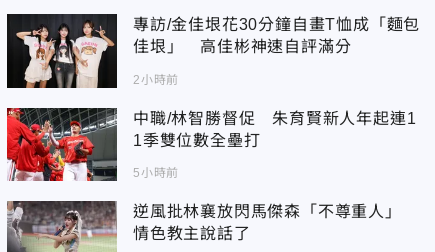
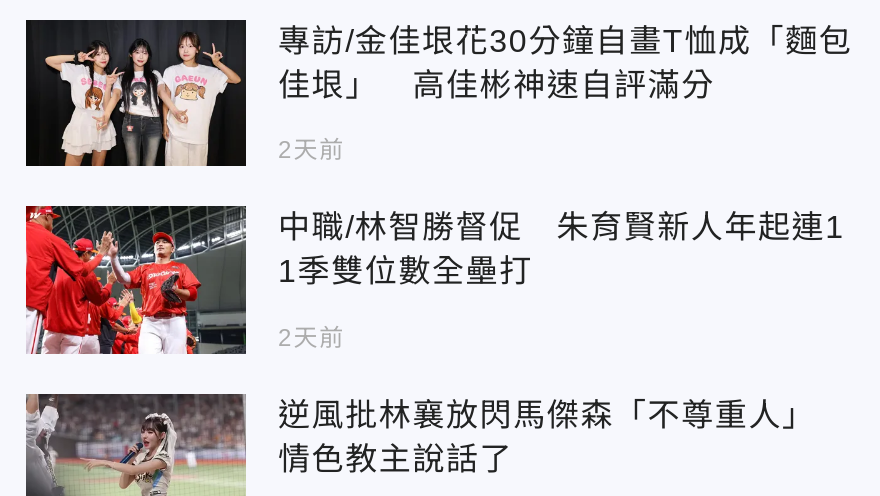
[133,72,179,86] 2小時前 -> [278,137,345,165] 2天前
[133,166,179,180] 5小時前 -> [278,324,345,352] 2天前

